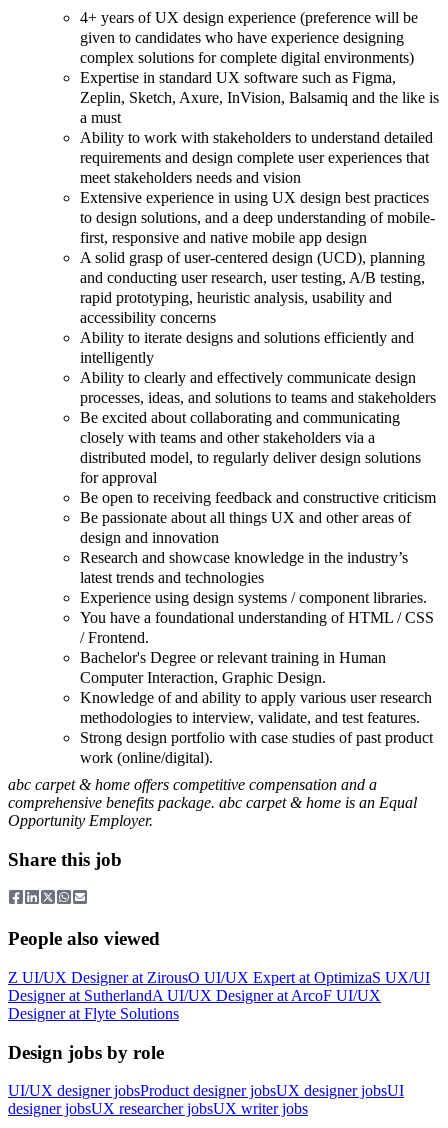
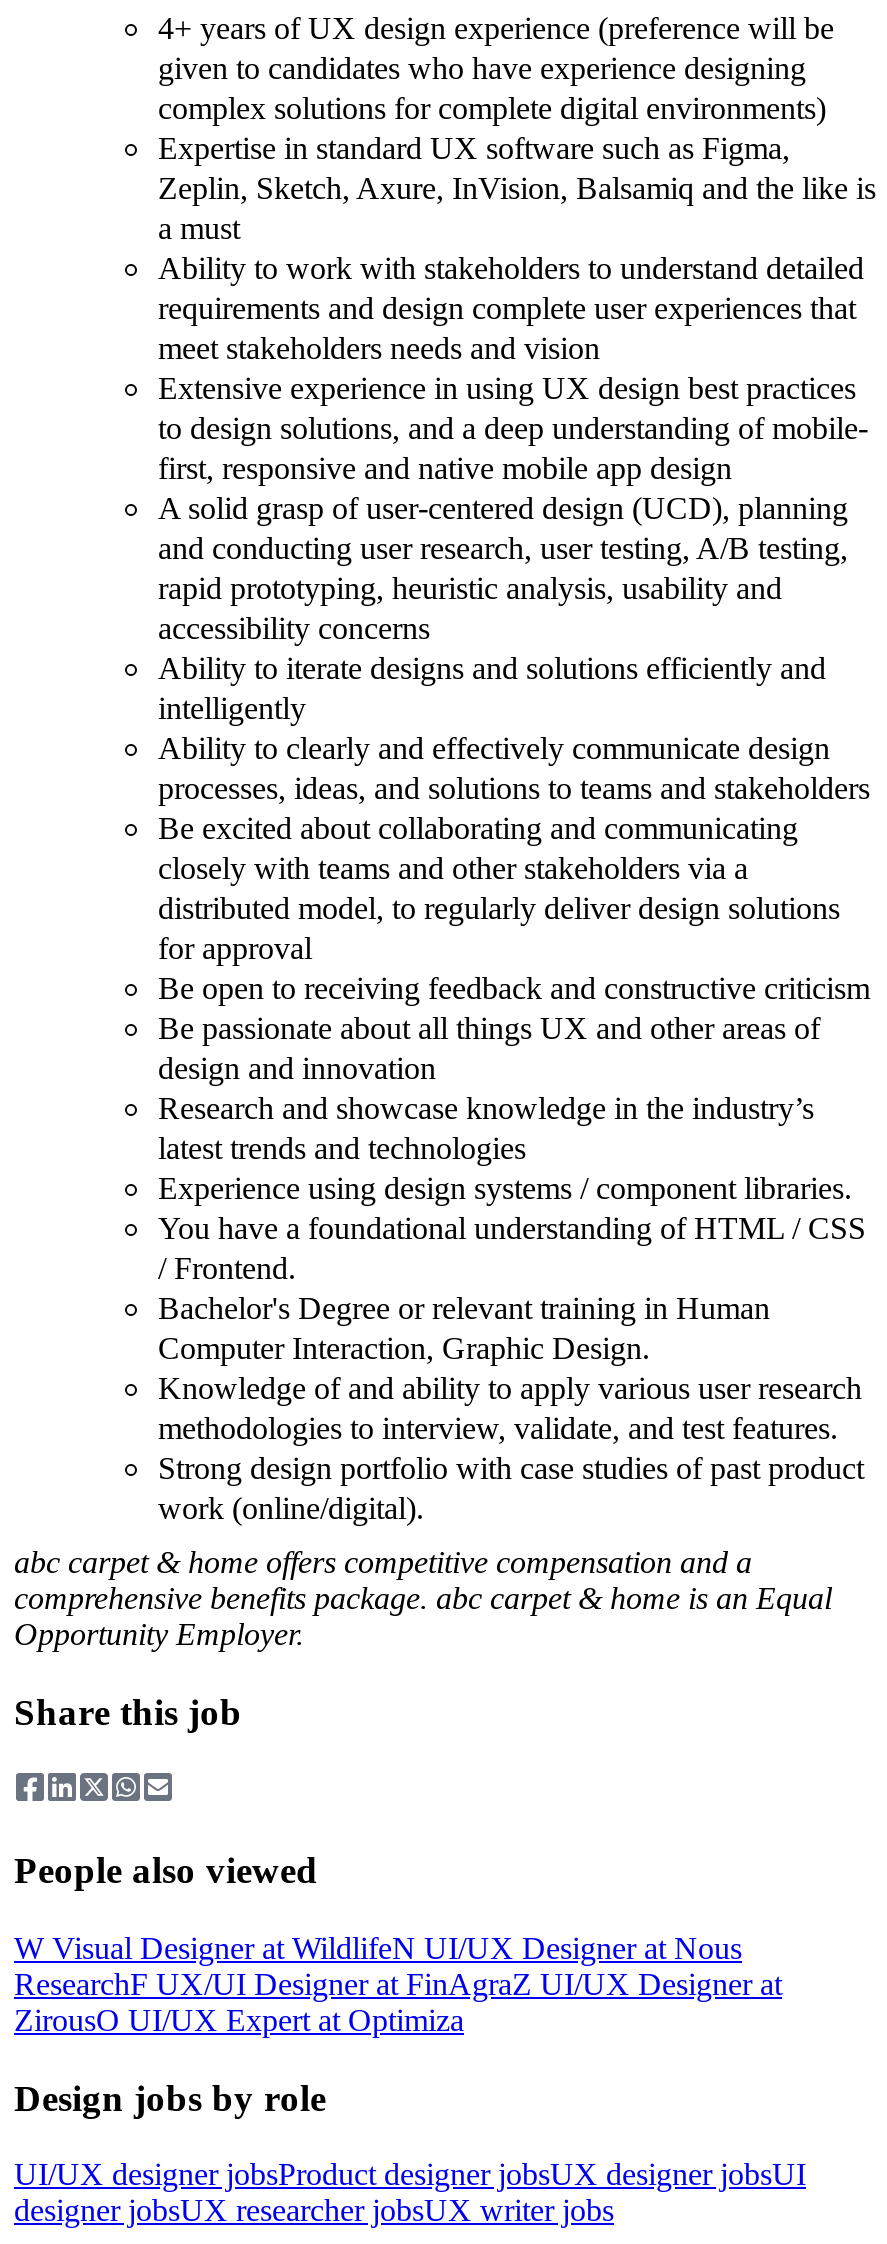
[8,969,430,1022] Z UI/UX Designer at ZirousO UI/UX Expert at OptimizaS UX/UI | Designer at SutherlandA UI/UX Designer at ArcoF UI/UX | Designer at Flyte Solutions -> [14,1931,782,2037] W Visual Designer at WildlifeN UI/UX Designer at Nous | ResearchF UX/UI Designer at FinAgraZ UI/UX Designer at | ZirousO UI/UX Expertat Optimiza

